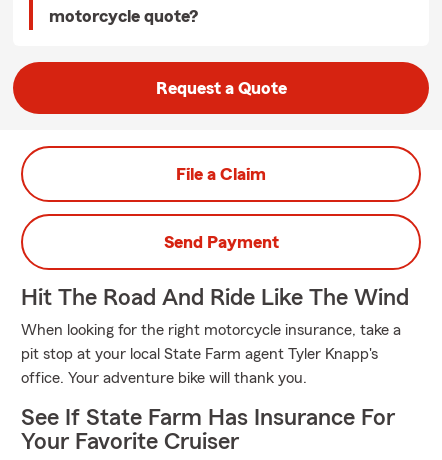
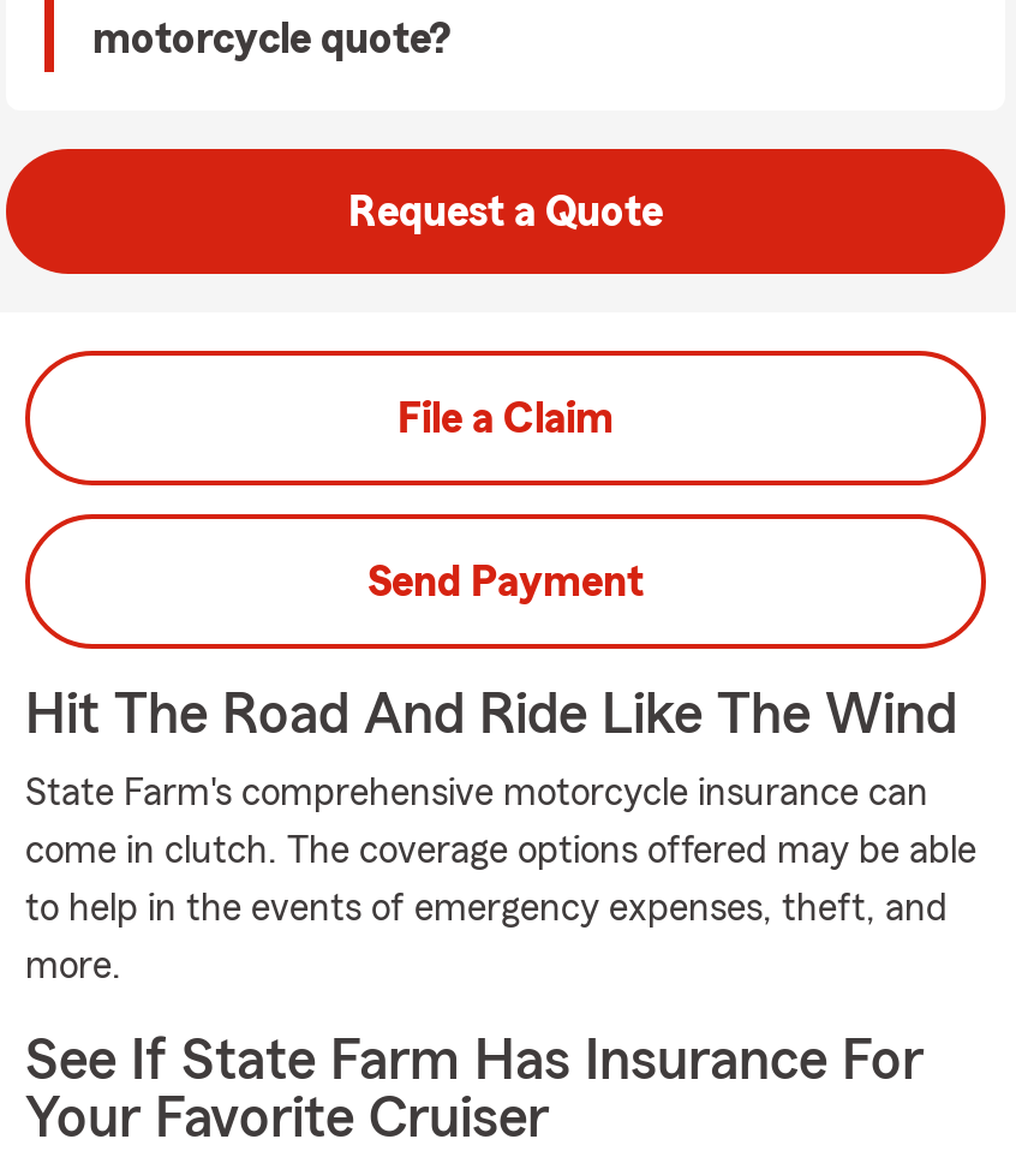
[21,322,401,386] When looking for the right motorcycle insurance, take a | pit stop at your local State Farm agent Tyler Knapp's | office. Your adventure bike will thank you. -> [25,774,976,985] State Farm's comprehensive motorcycle insurance can | come in clutch. The coverage options offered may be able | to help in the events of emergency expenses, theft, and | more.

